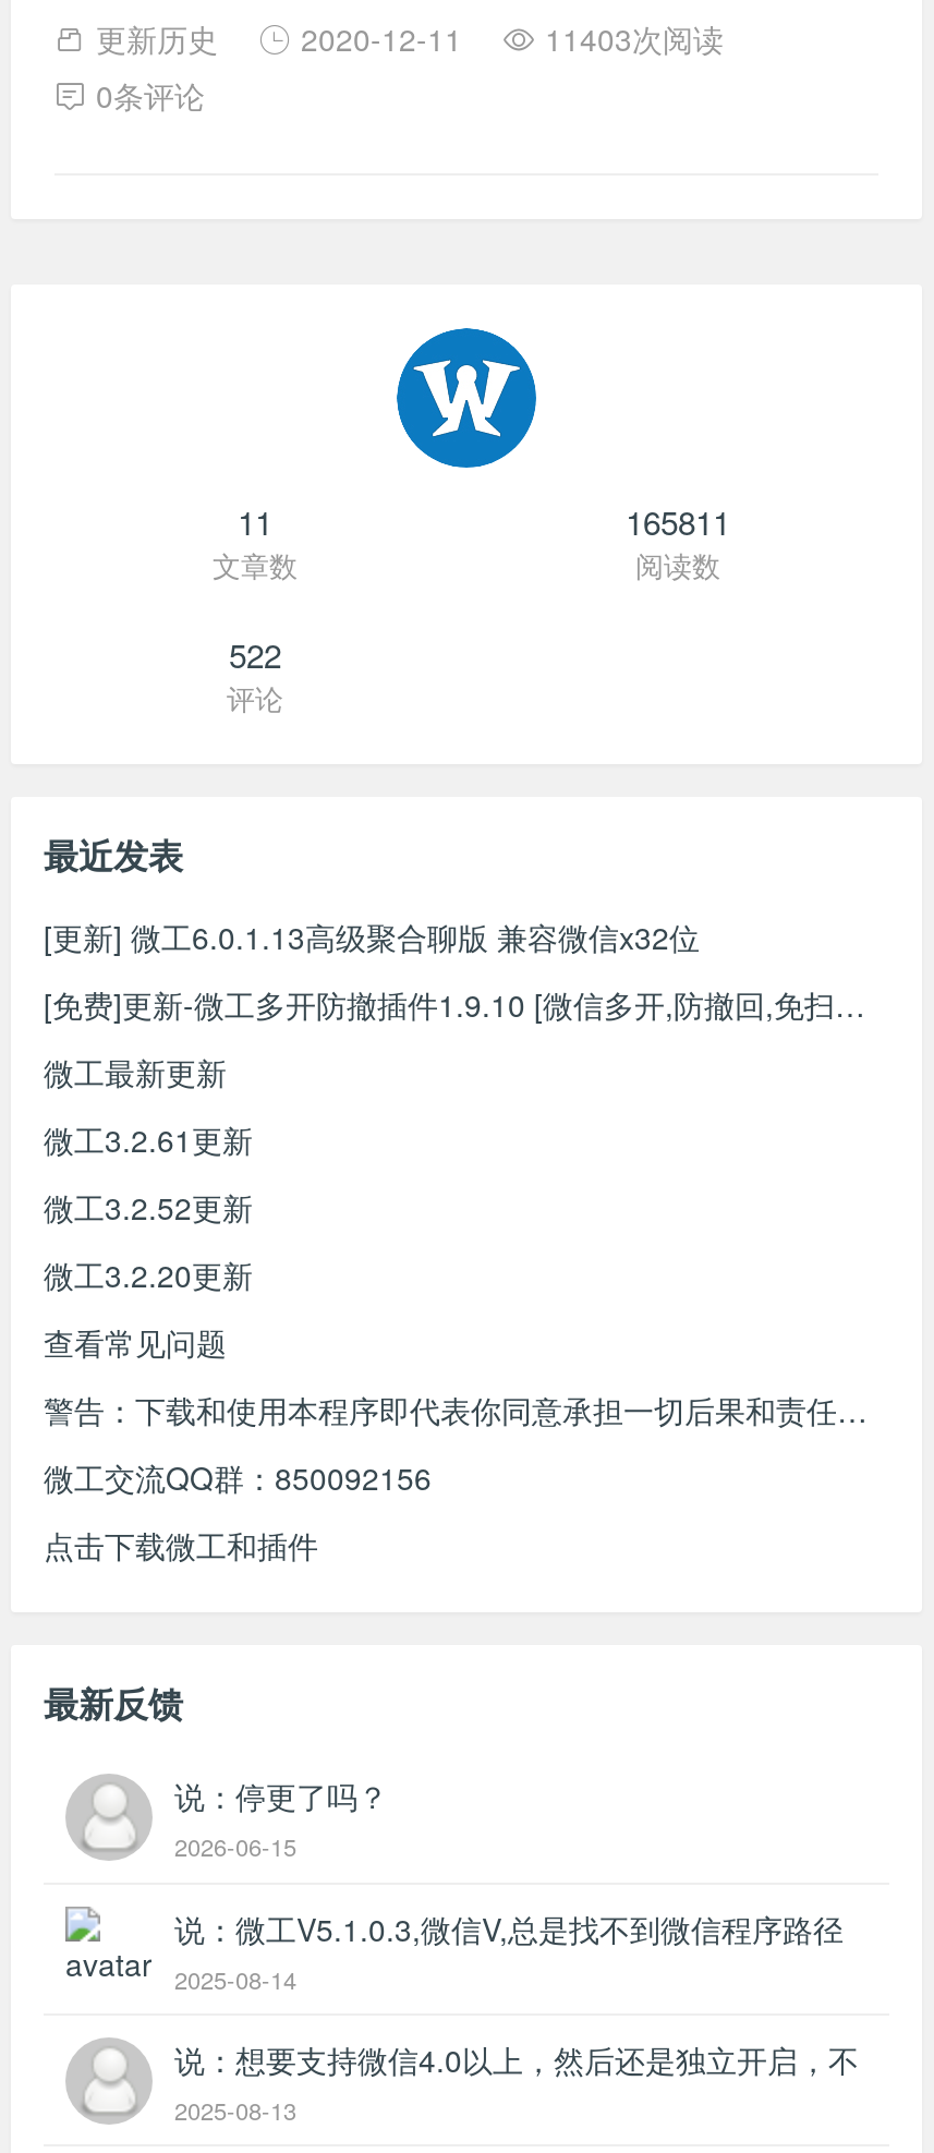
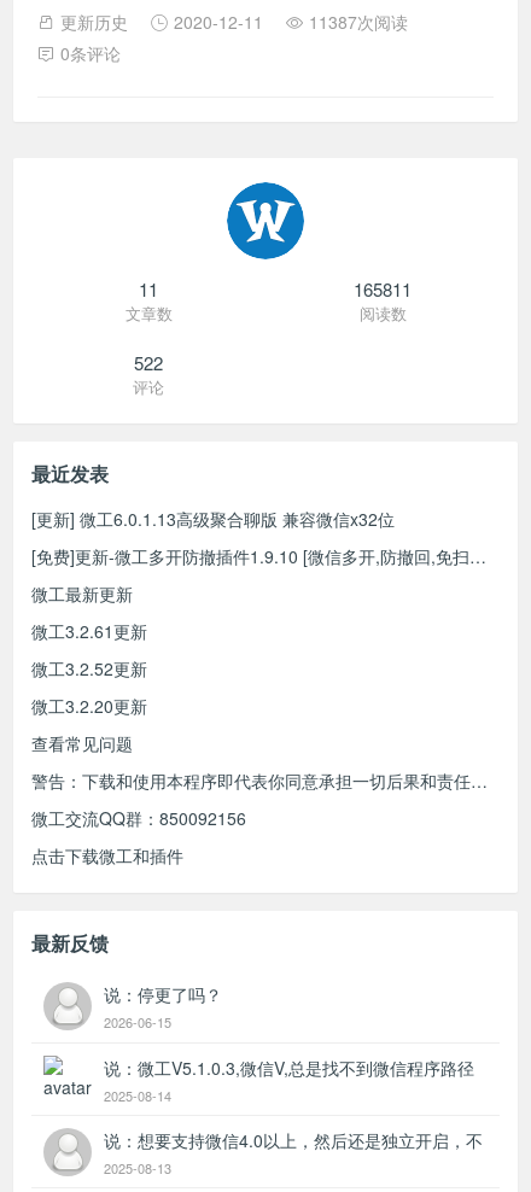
[96,16,724,60] 更新历史 2020-12-11 11403次阅读 -> [60,10,408,34] 更新历史 2020-12-11 11387次阅读

